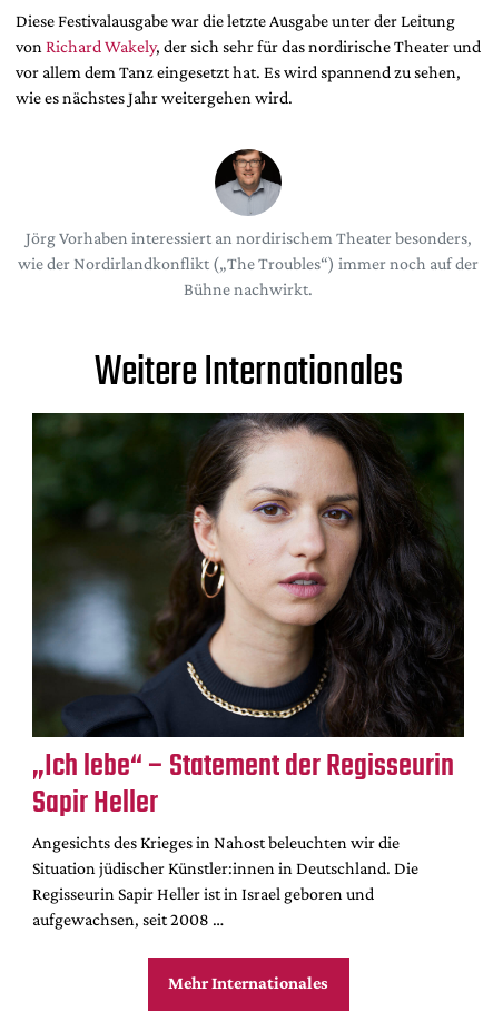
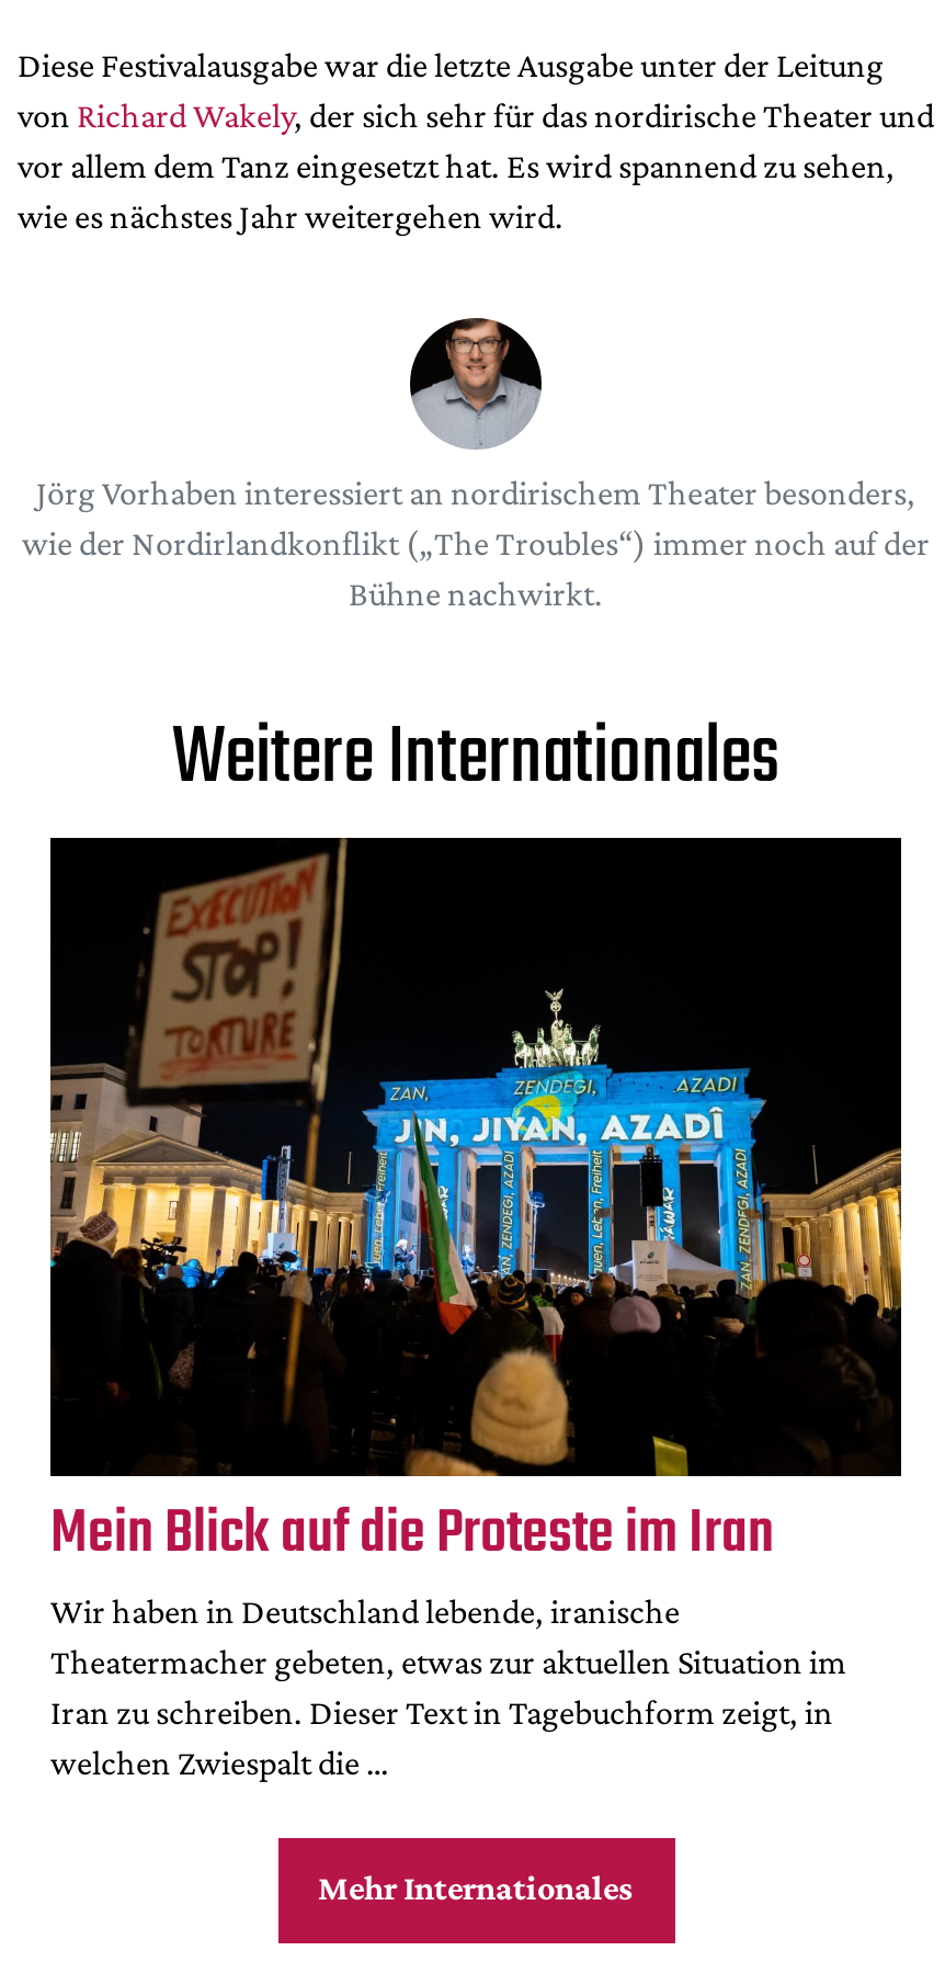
[32,413,465,734] [image] -> [48,838,903,1397] [image]
[32,742,454,929] „Ich lebe“ – Statement der Regisseurin | Sapir Heller | Angesichts des Krieges in Nahost beleuchten wir die | Situation jüdischer Künstler:innen in Deutschland. Die | Regisseurin Sapir Heller ist in Israel geboren und | aufgewachsen, seit 2008 … -> [50,1486,846,1781] Mein Blick auf die Proteste im Iran | Wir haben in Deutschland lebende, iranische | Theatermacher gebeten, etwas zur aktuellen Situation im | Iran zu schreiben. Dieser Text in Tagebuchform zeigt, in | welchen Zwiespalt die …

